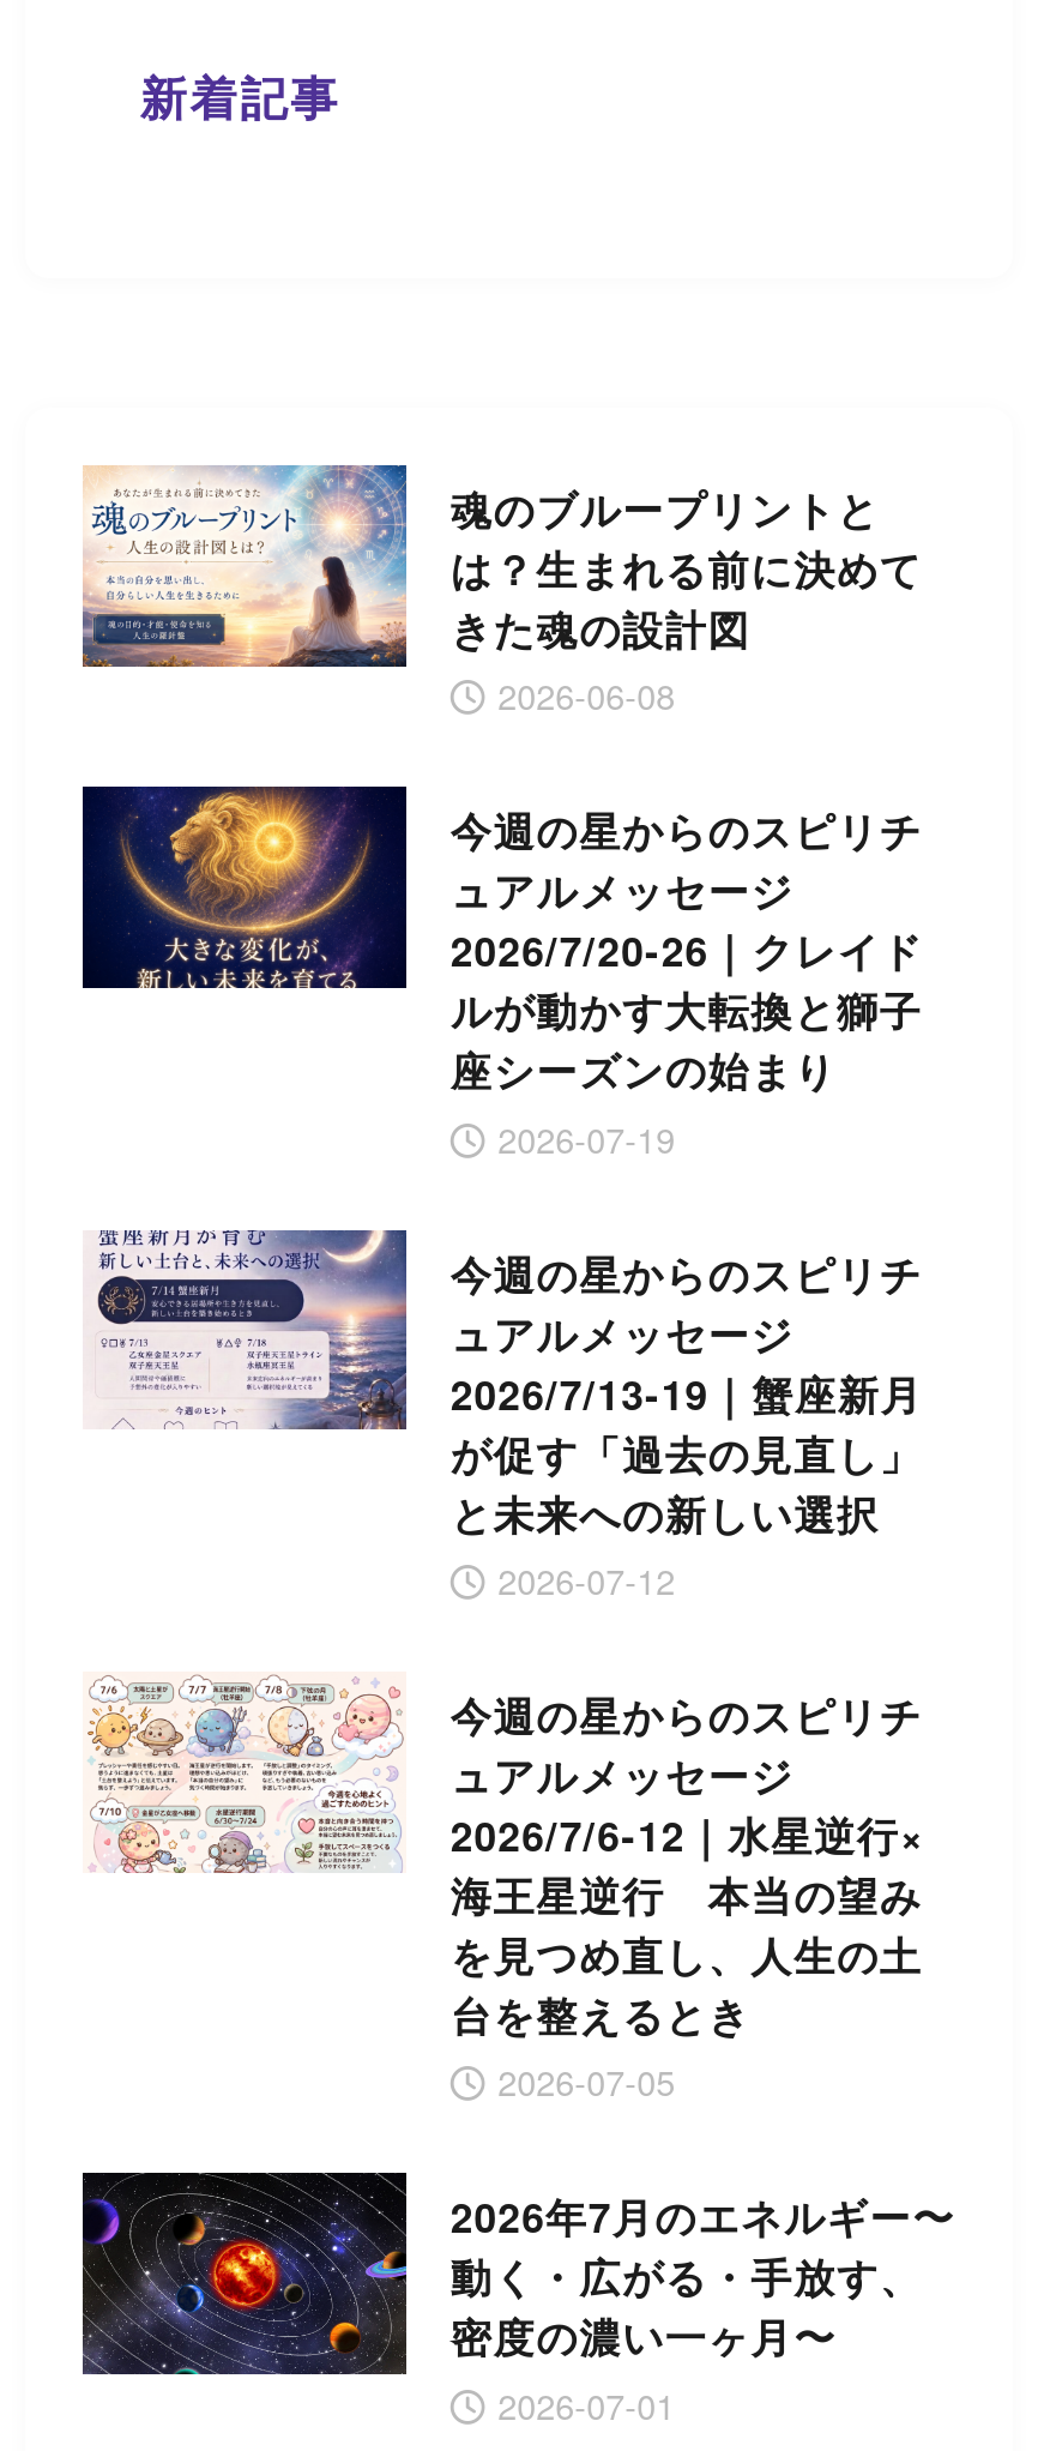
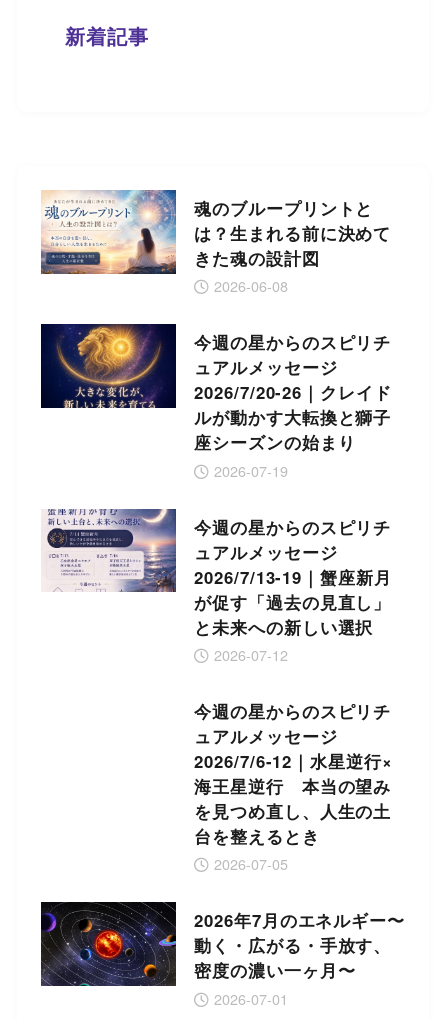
[85,1674,404,1875] [image] -> none

